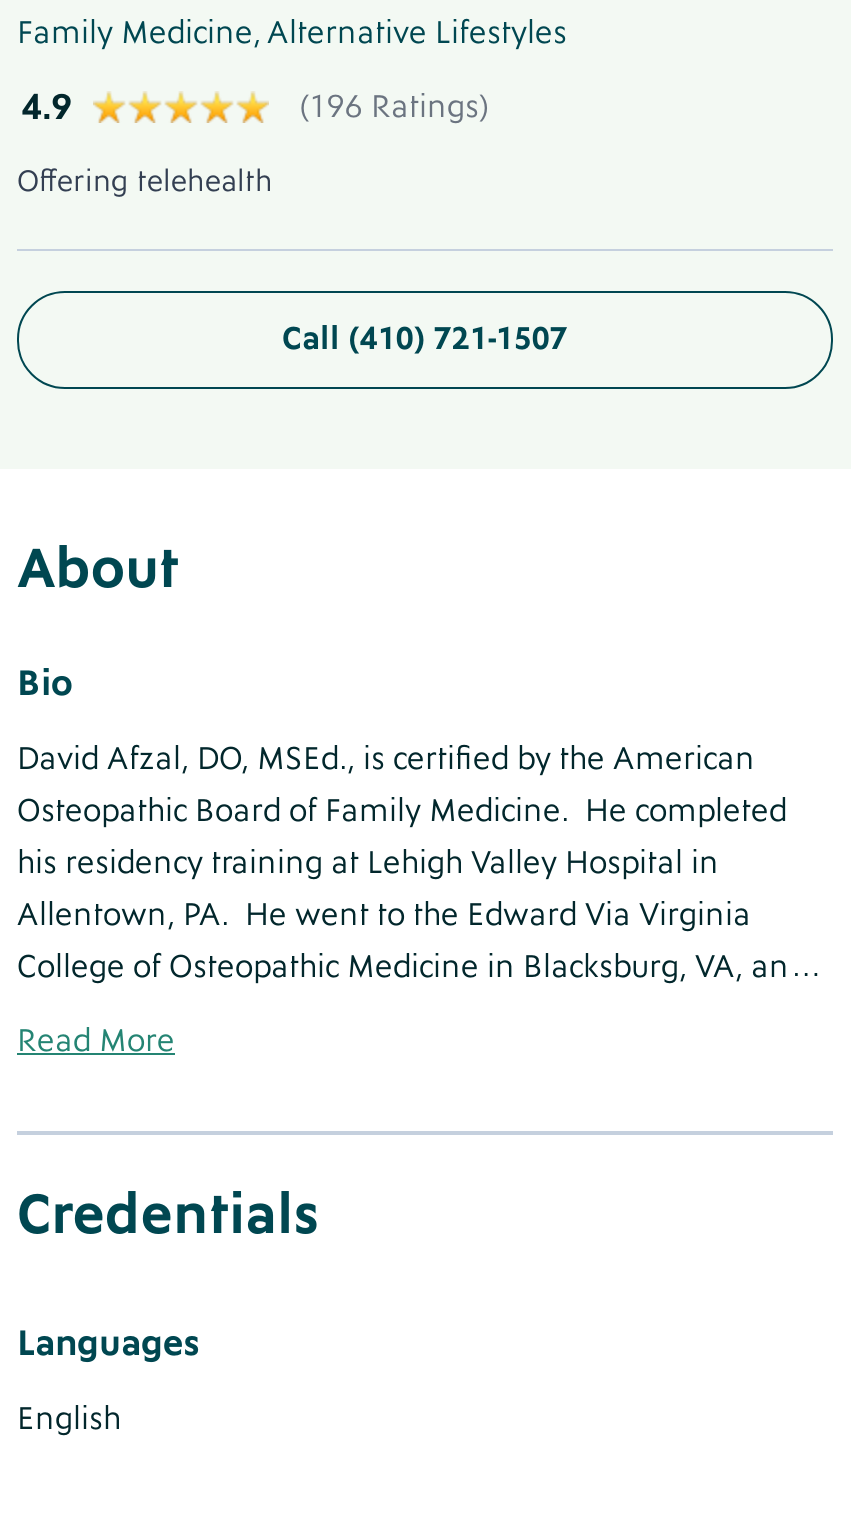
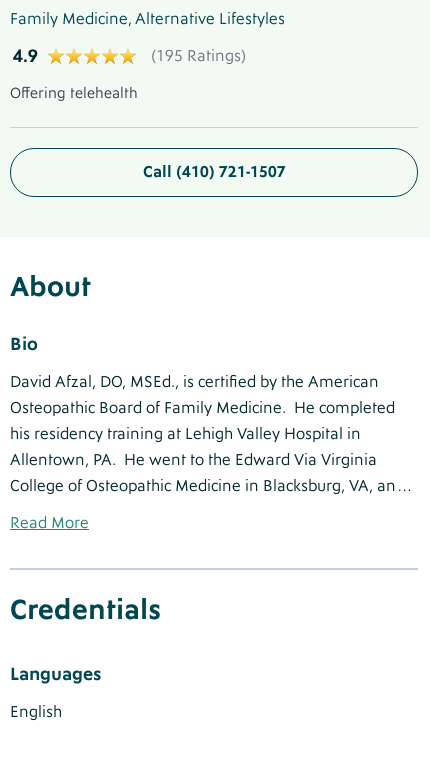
[299,88,489,124] (196 Ratings) -> [151,47,246,65] (195 Ratings)

